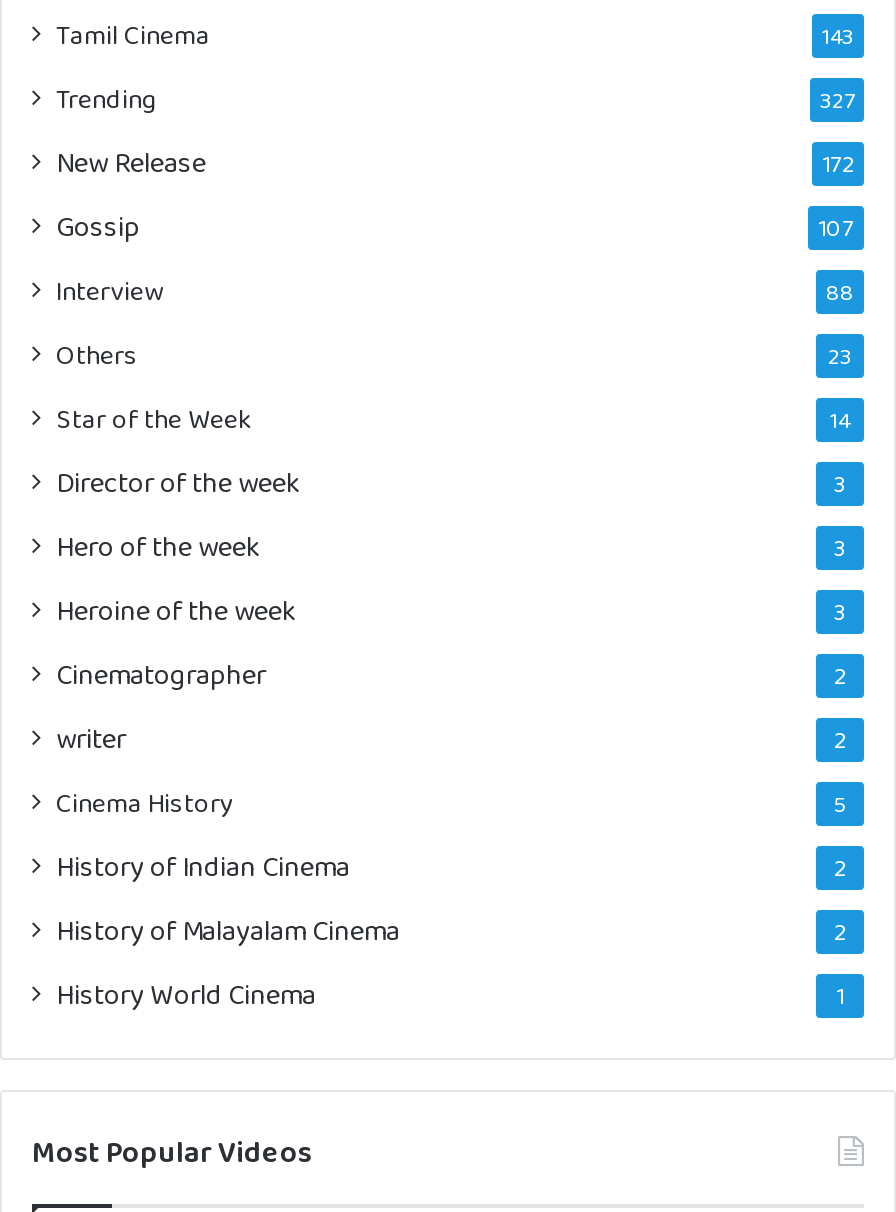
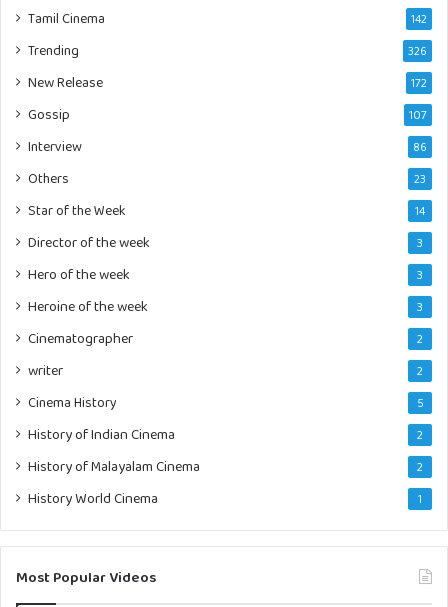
[822,18,854,54] 143 -> [411,10,427,28] 142
[820,82,854,118] 327 -> [408,42,427,60] 326
[826,274,854,310] 88 -> [413,138,427,156] 86

